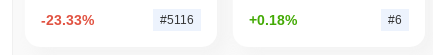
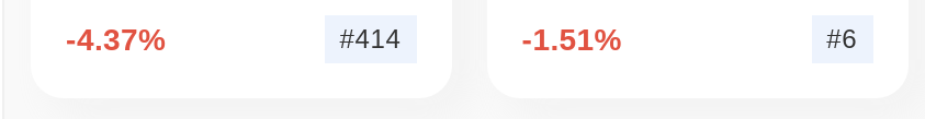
[41,12,194,28] -23.33% | #5116 -> [66,21,401,56] -4.37% | #414
[249,12,297,28] +0.18% -> [522,21,621,56] -1.51%

